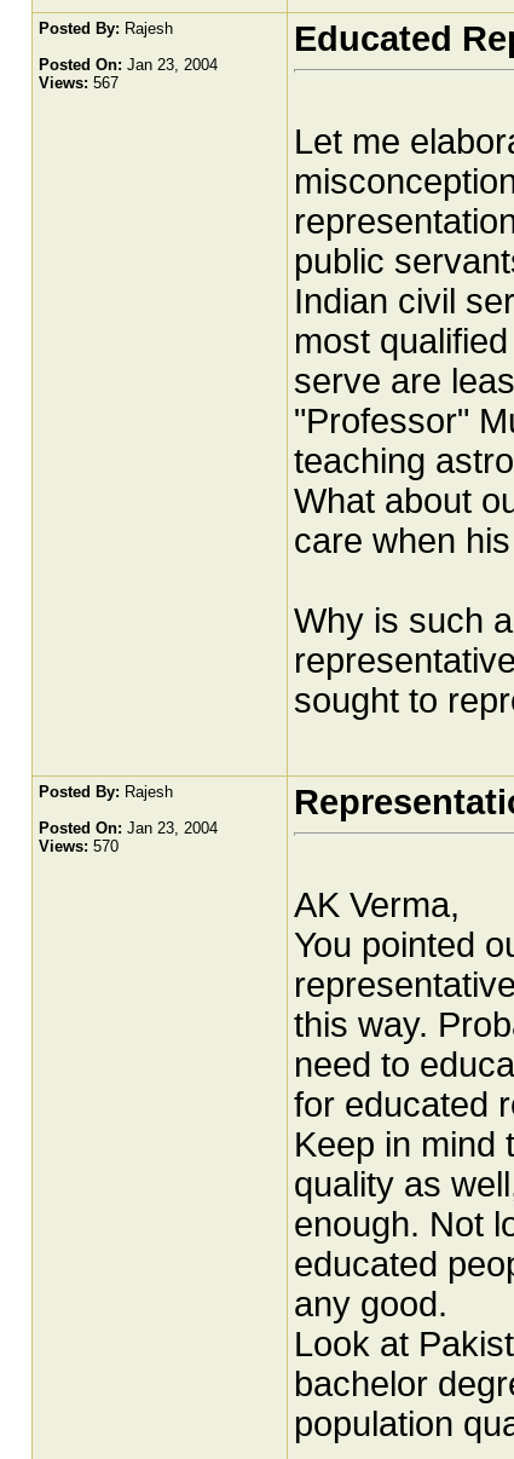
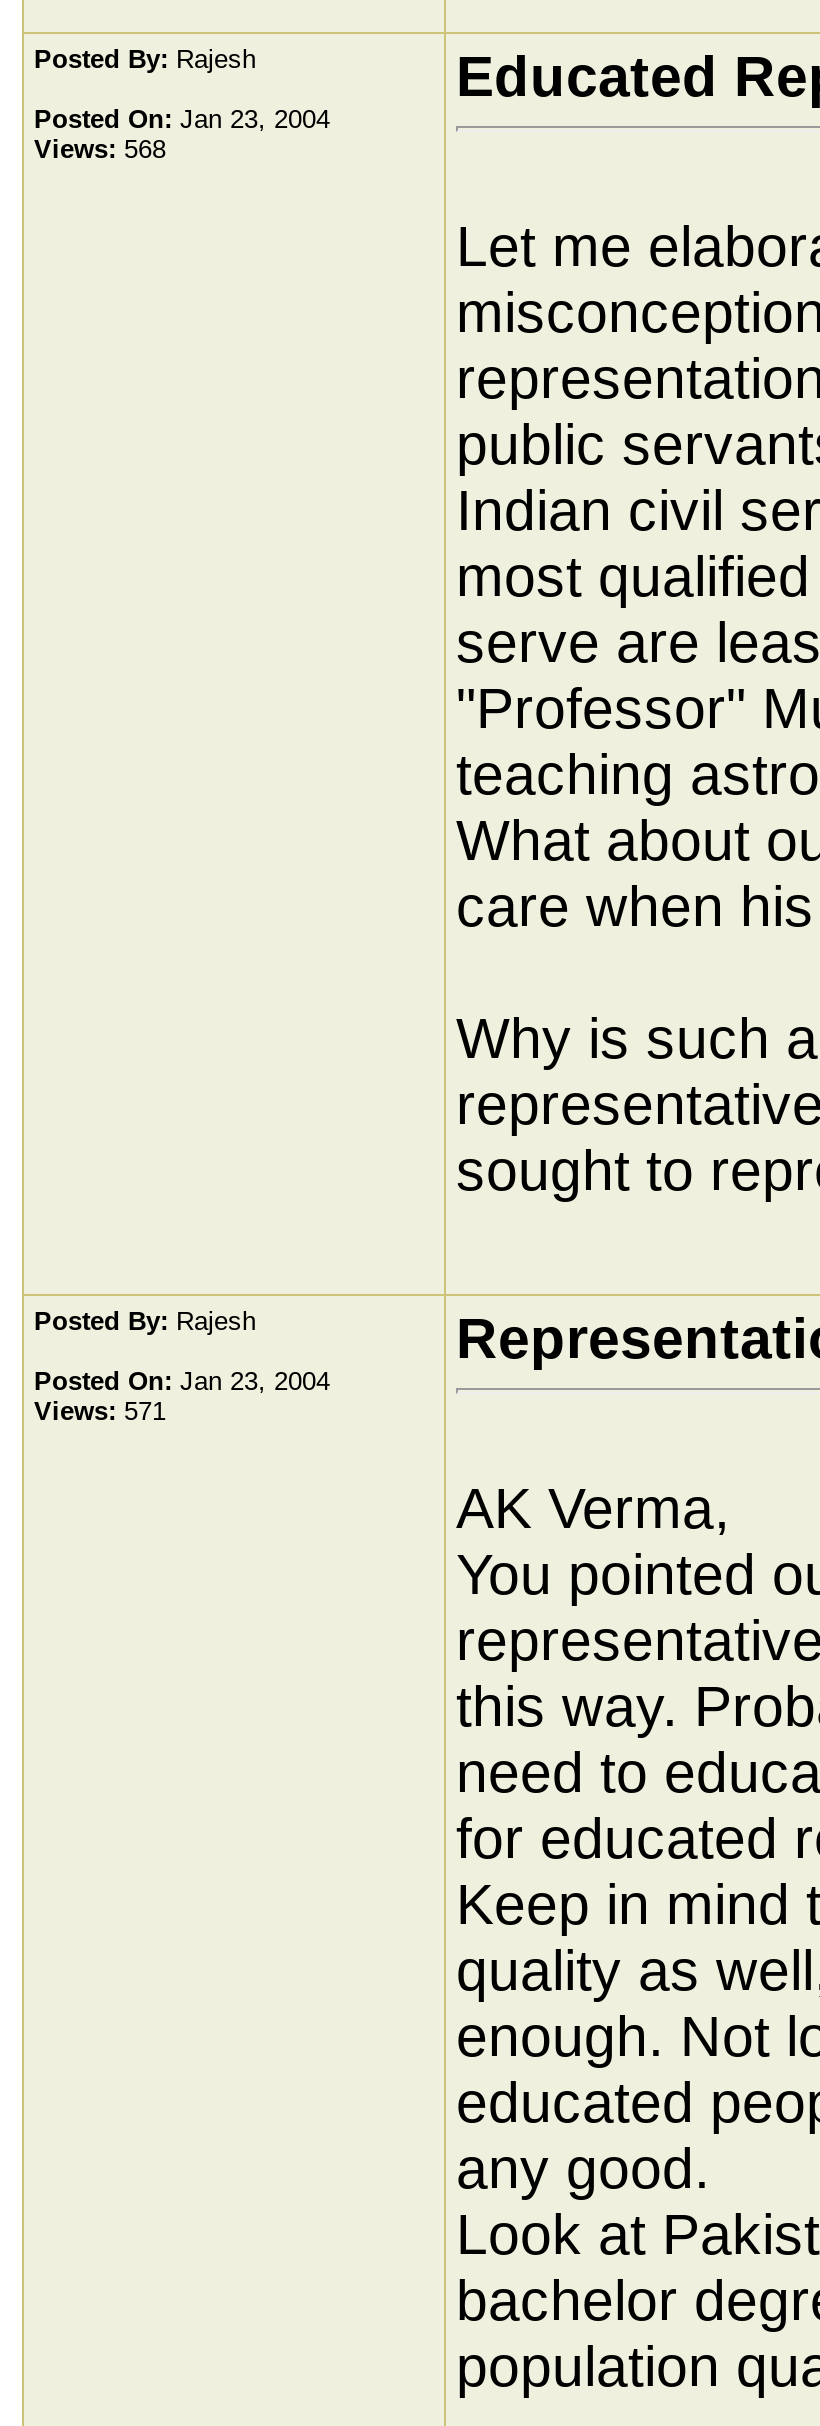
[39,74,119,92] Views: 567 -> [34,134,166,164] Views: 568
[39,837,119,855] Views: 570 -> [34,1396,166,1426] Views: 571

